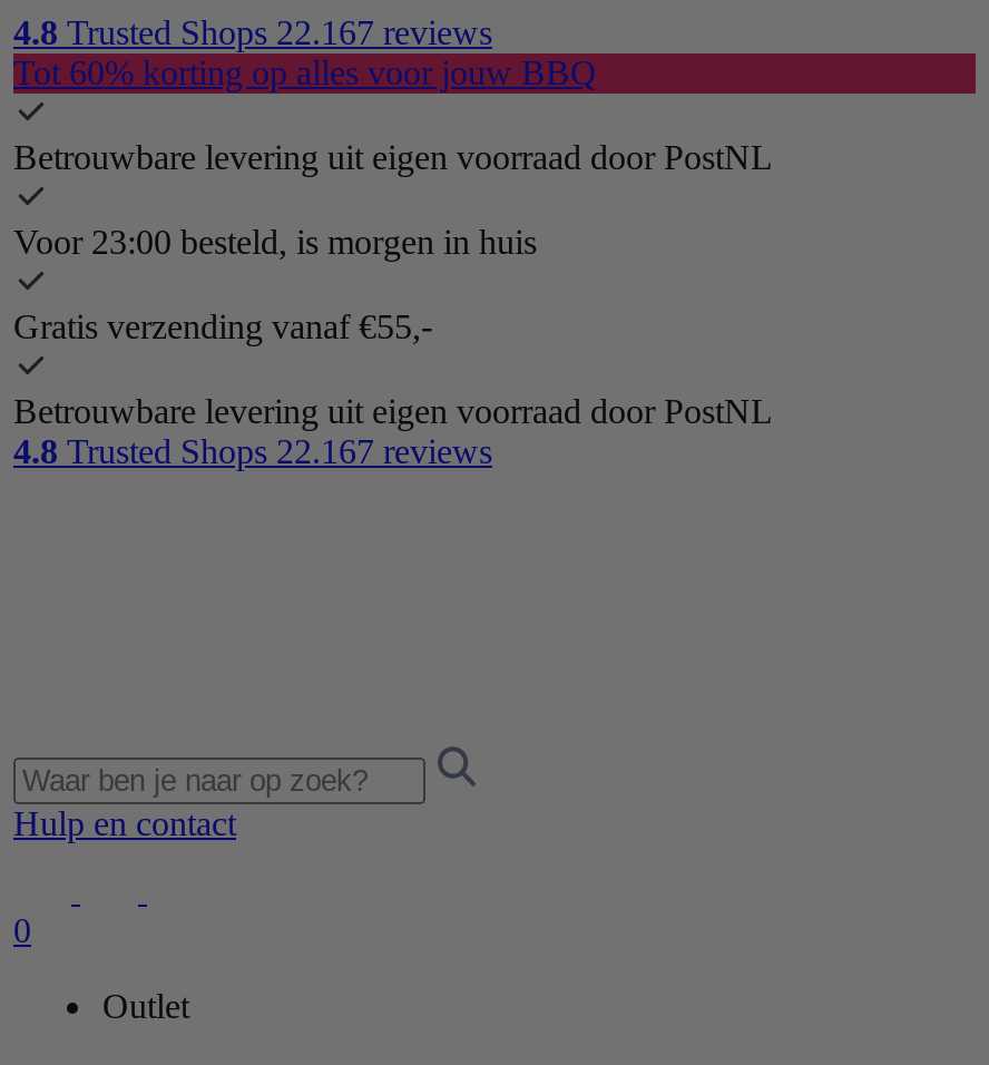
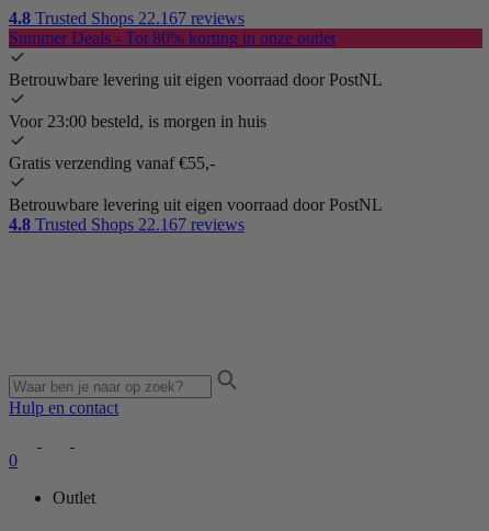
[13,53,597,91] Tot 60% korting op alles voor jouw BBQ -> [9,29,336,47] Summer Deals - Tot 80% korting in onze outlet

